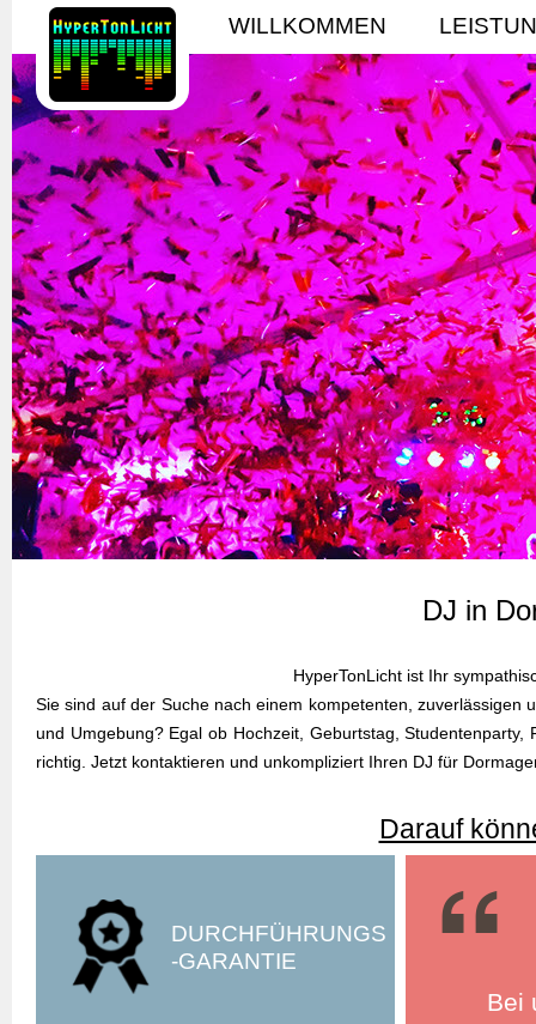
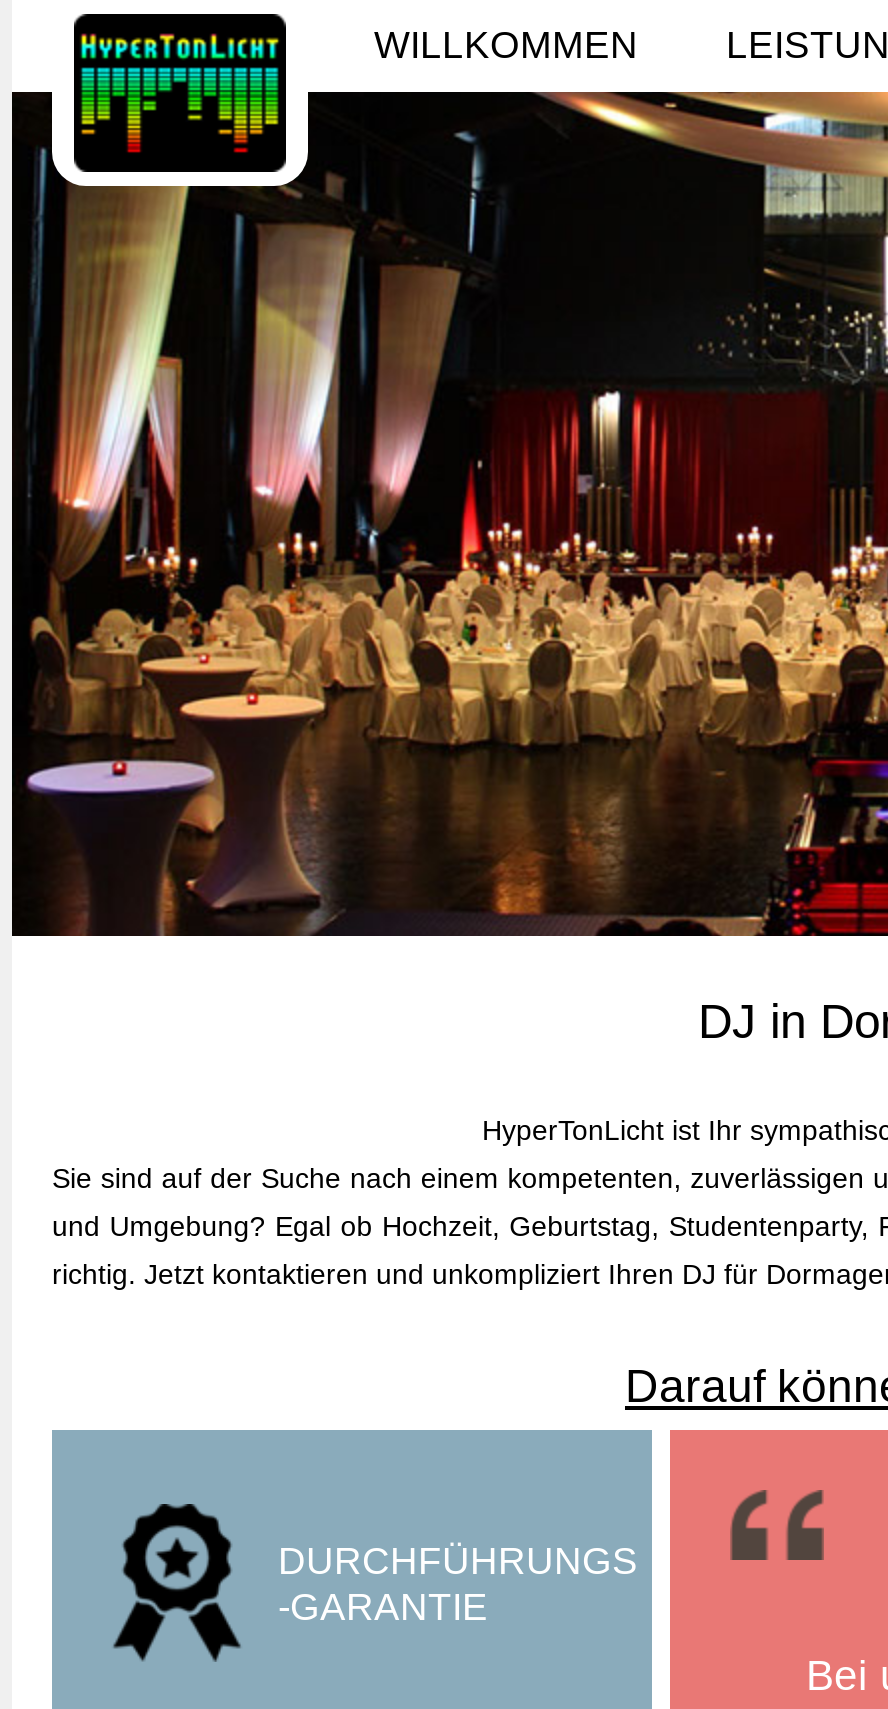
[11,53,532,561] [image] -> [10,90,882,938] [image]

